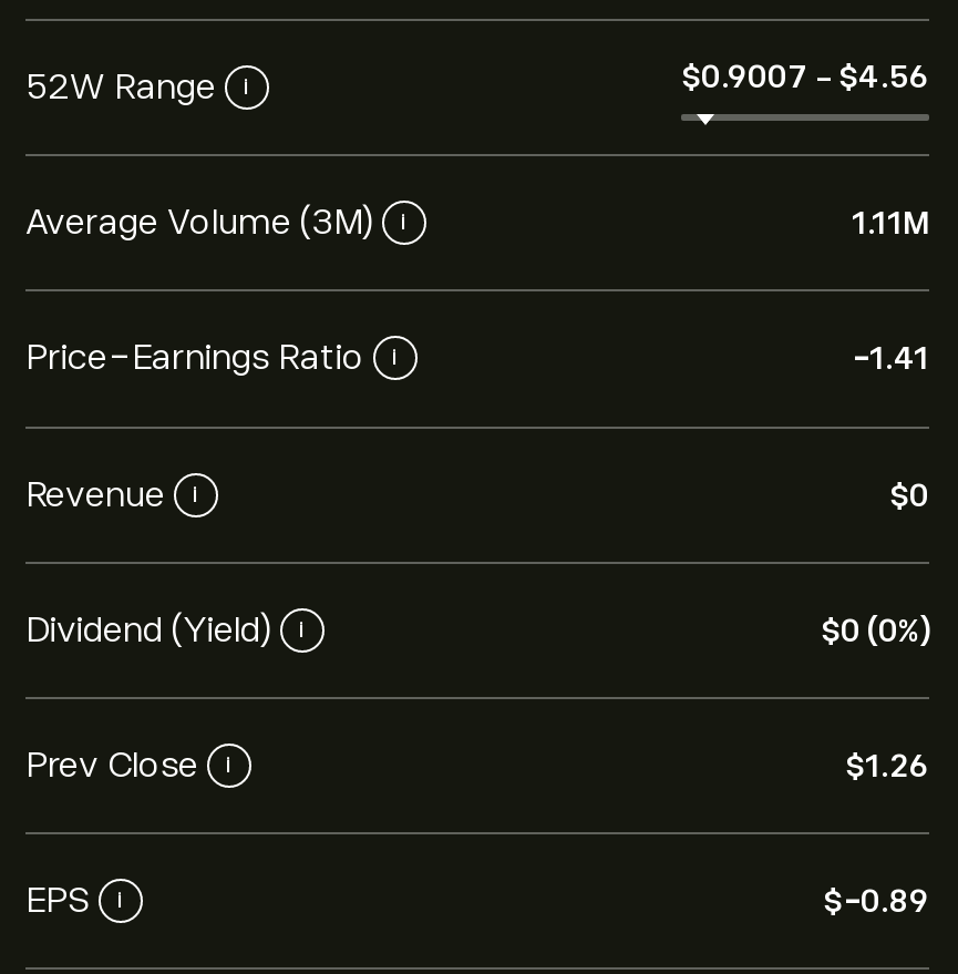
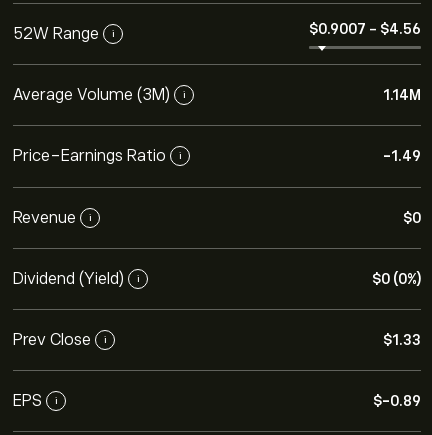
[852,205,929,240] 1.11M -> [383,87,421,103] 1.14M
[852,340,929,376] -1.41 -> [383,148,421,164] -1.49
[845,748,929,783] $1.26 -> [383,332,421,348] $1.33

